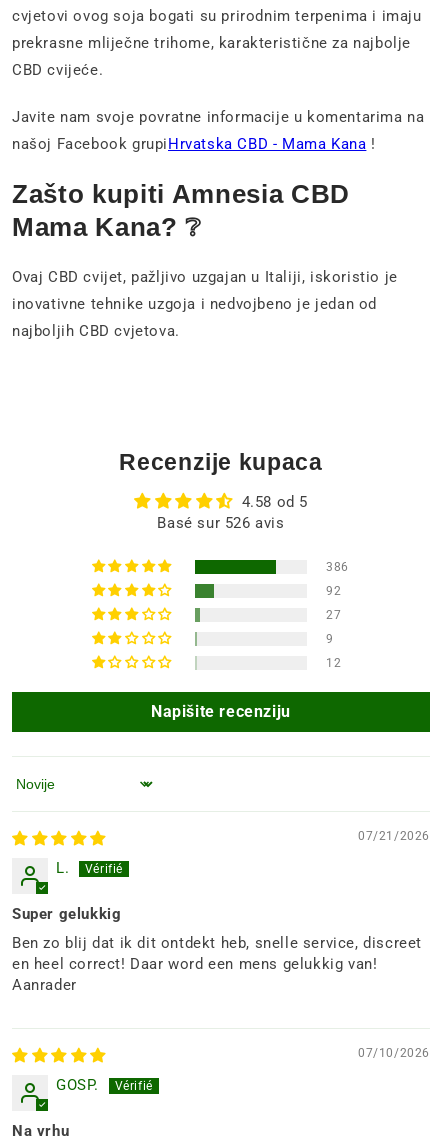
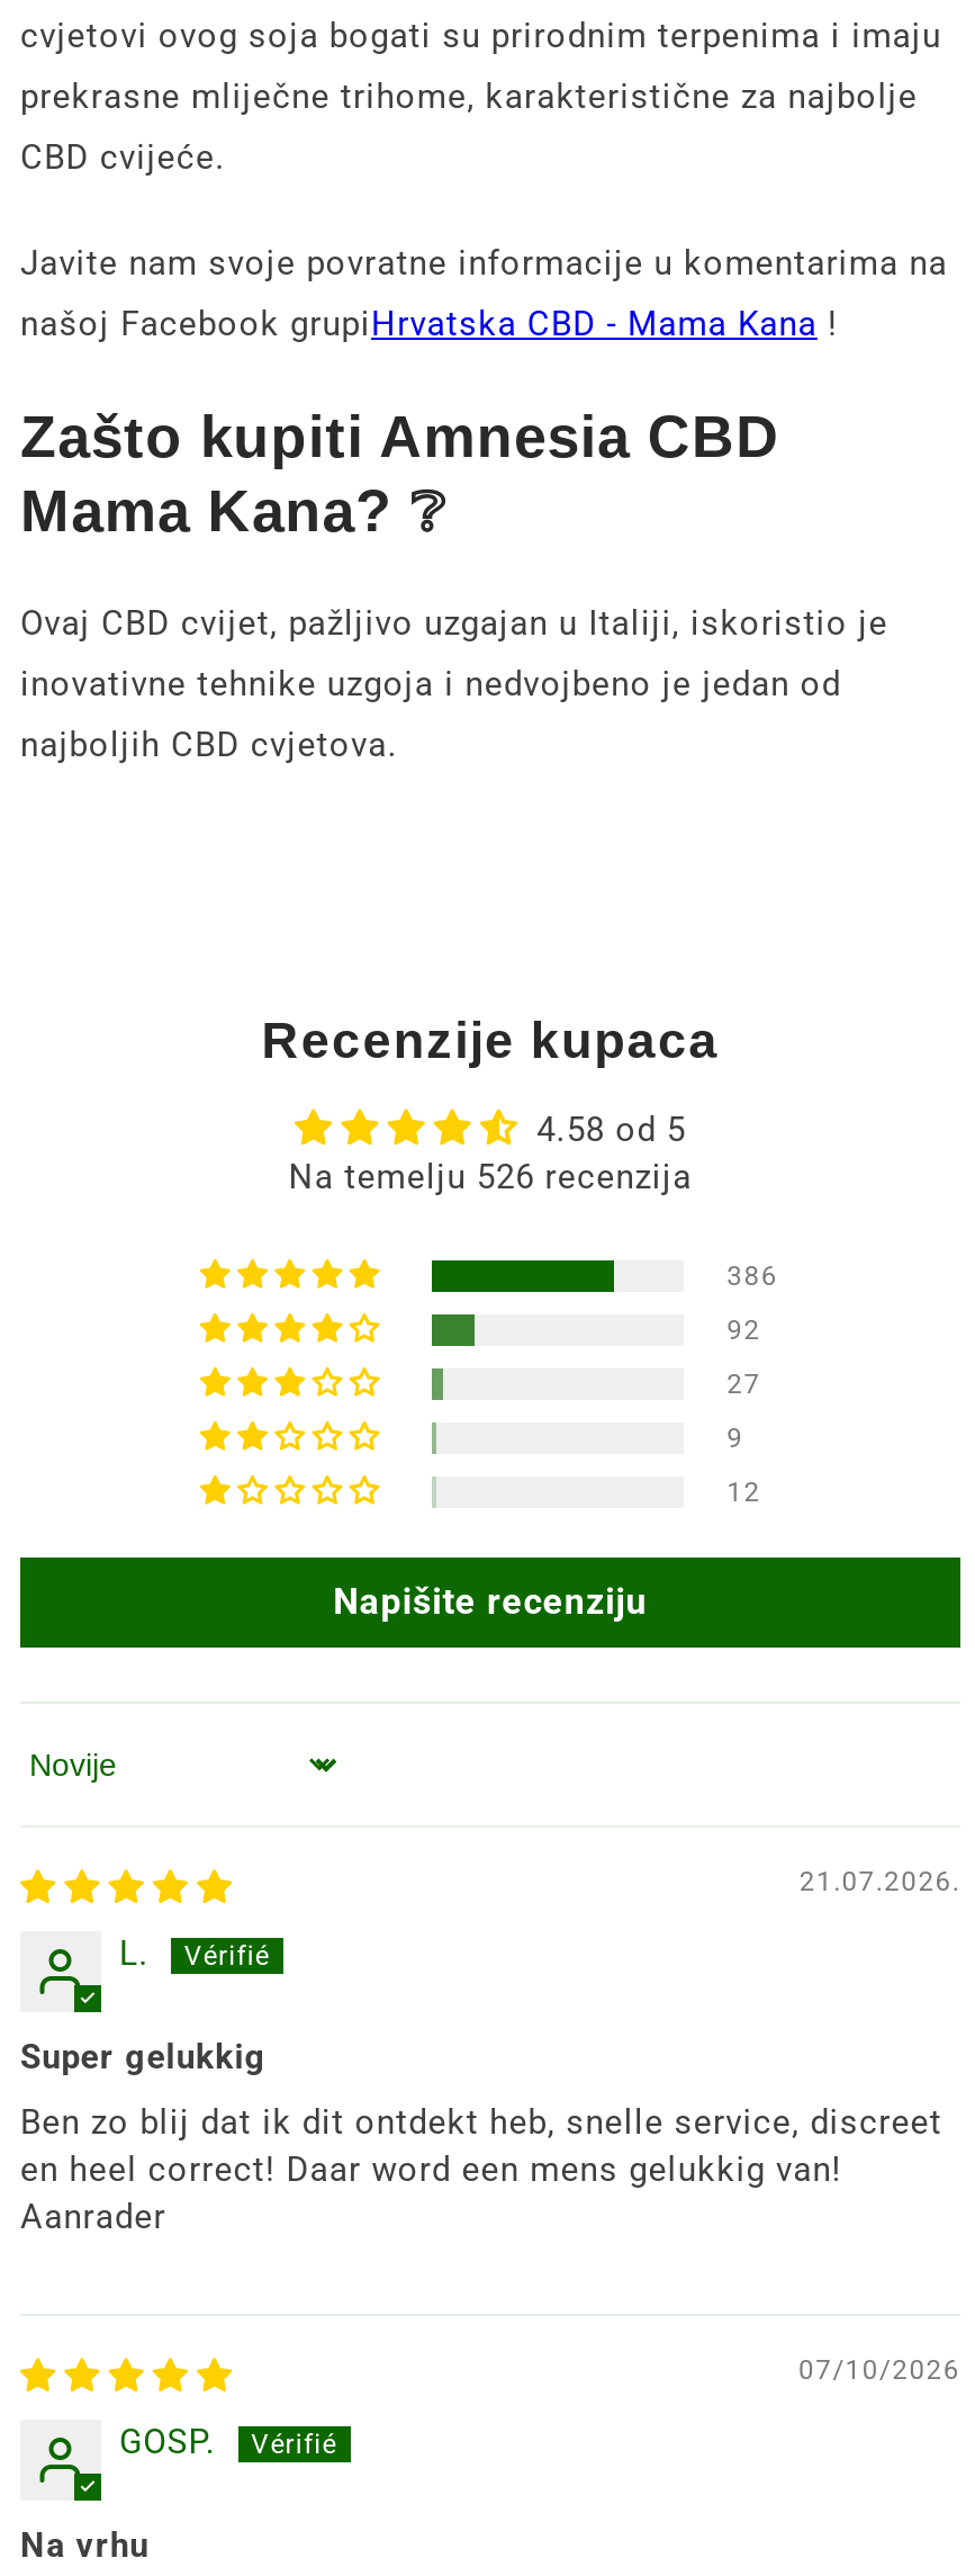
[157,514,285,532] Basé sur 526 avis -> [289,1158,692,1198] Na temelju 526 recenzija
[358,829,430,843] 07/21/2026 -> [799,1867,960,1898] 21.07.2026.

